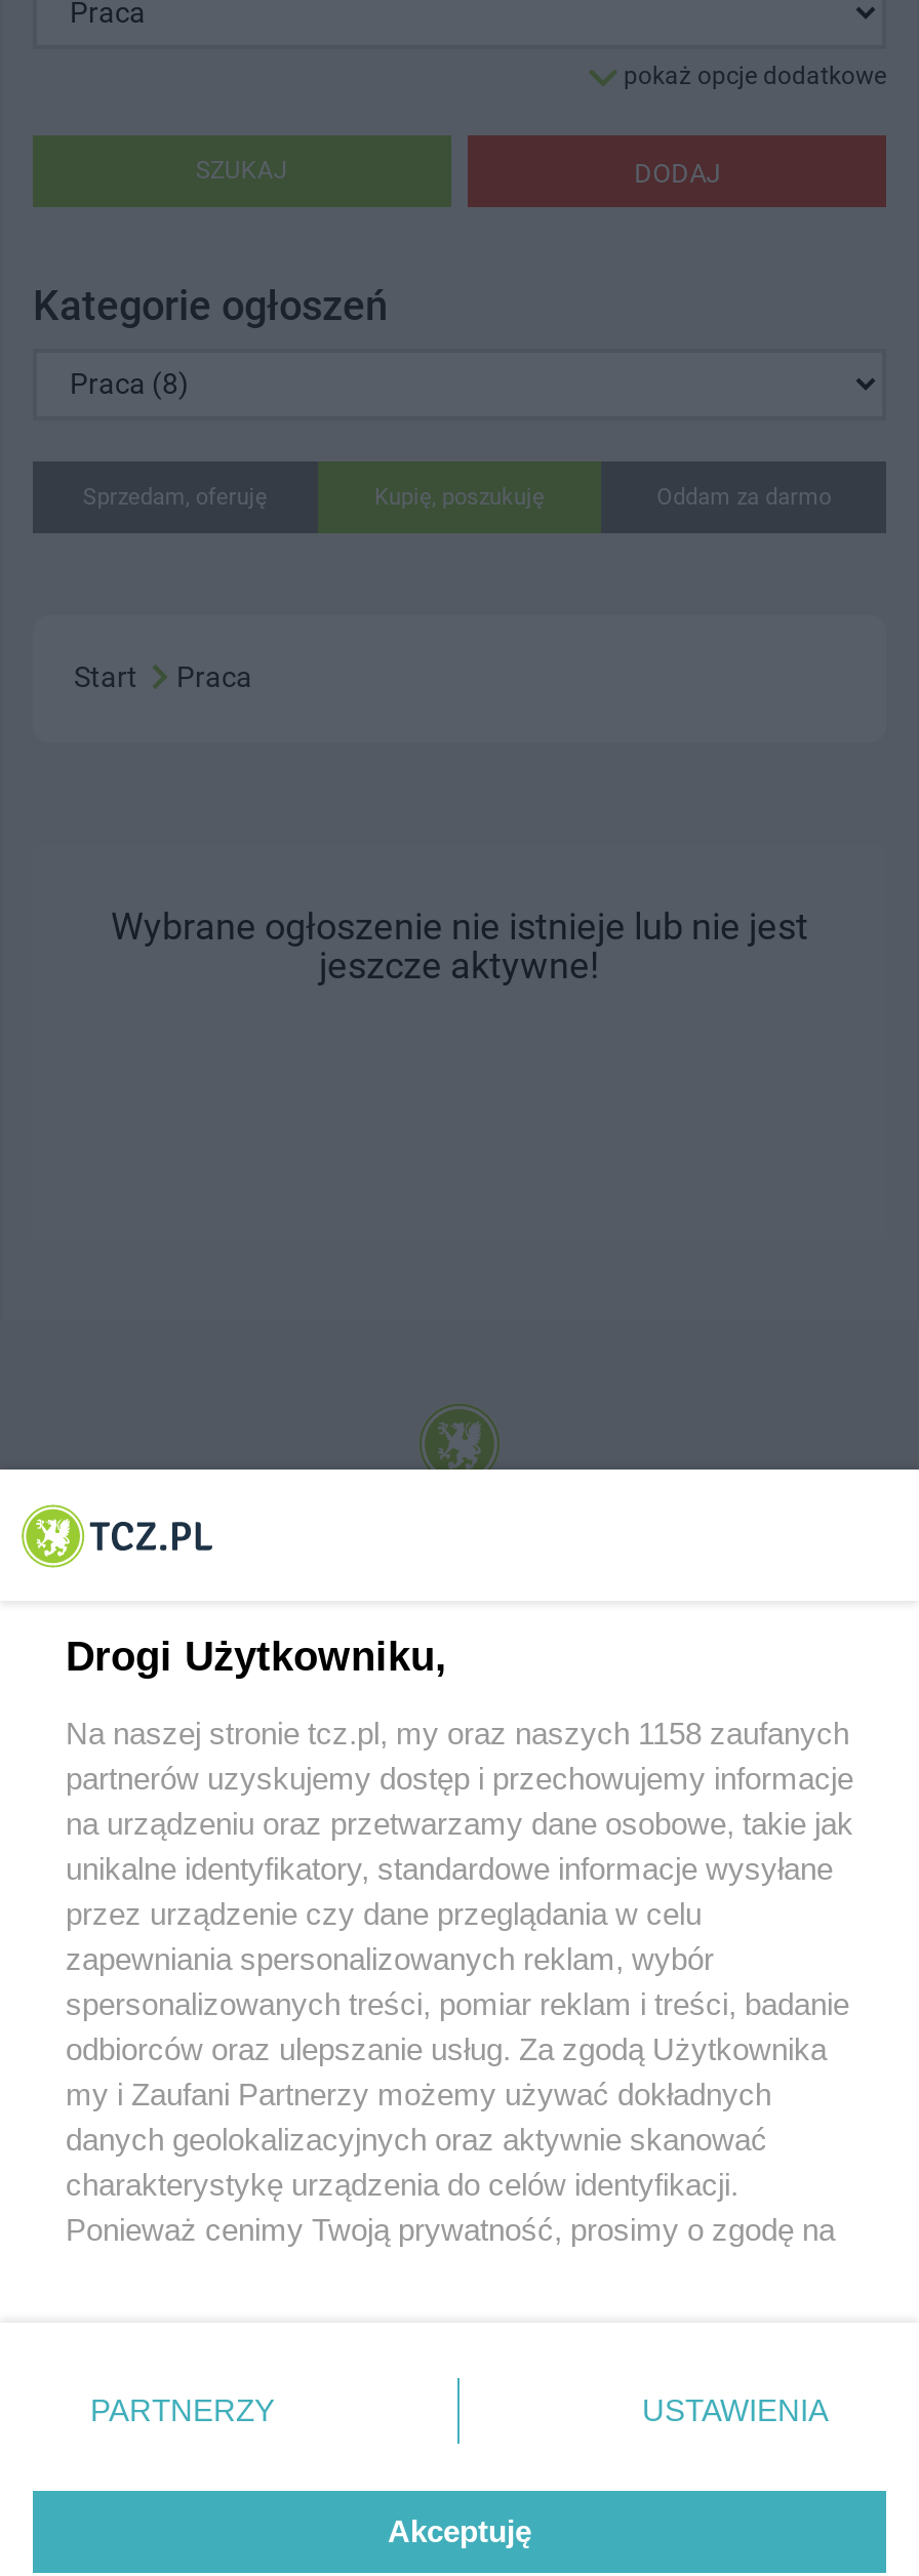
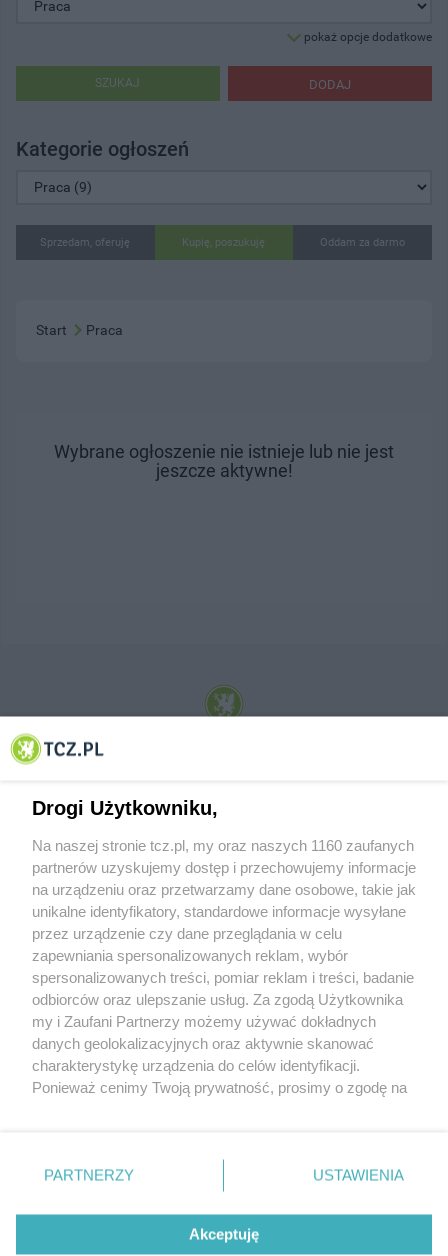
[66,1715,849,1749] Na naszej stronie tcz.pl, my oraz naszych 1158 zaufanych -> [32,836,414,853] Na naszej stronie tcz.pl, my oraz naszych 1160 zaufanych

